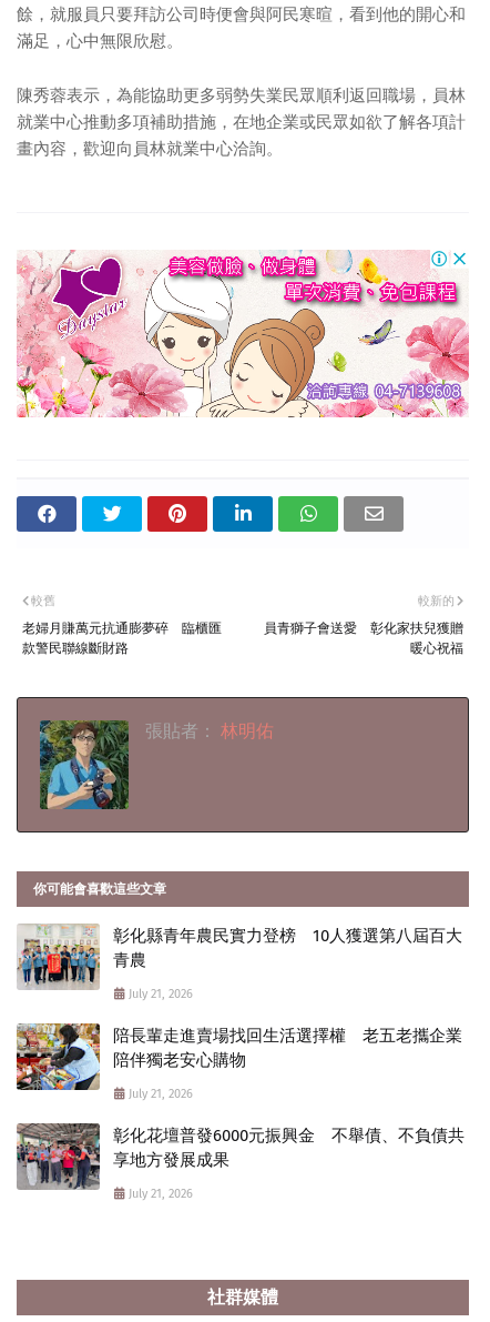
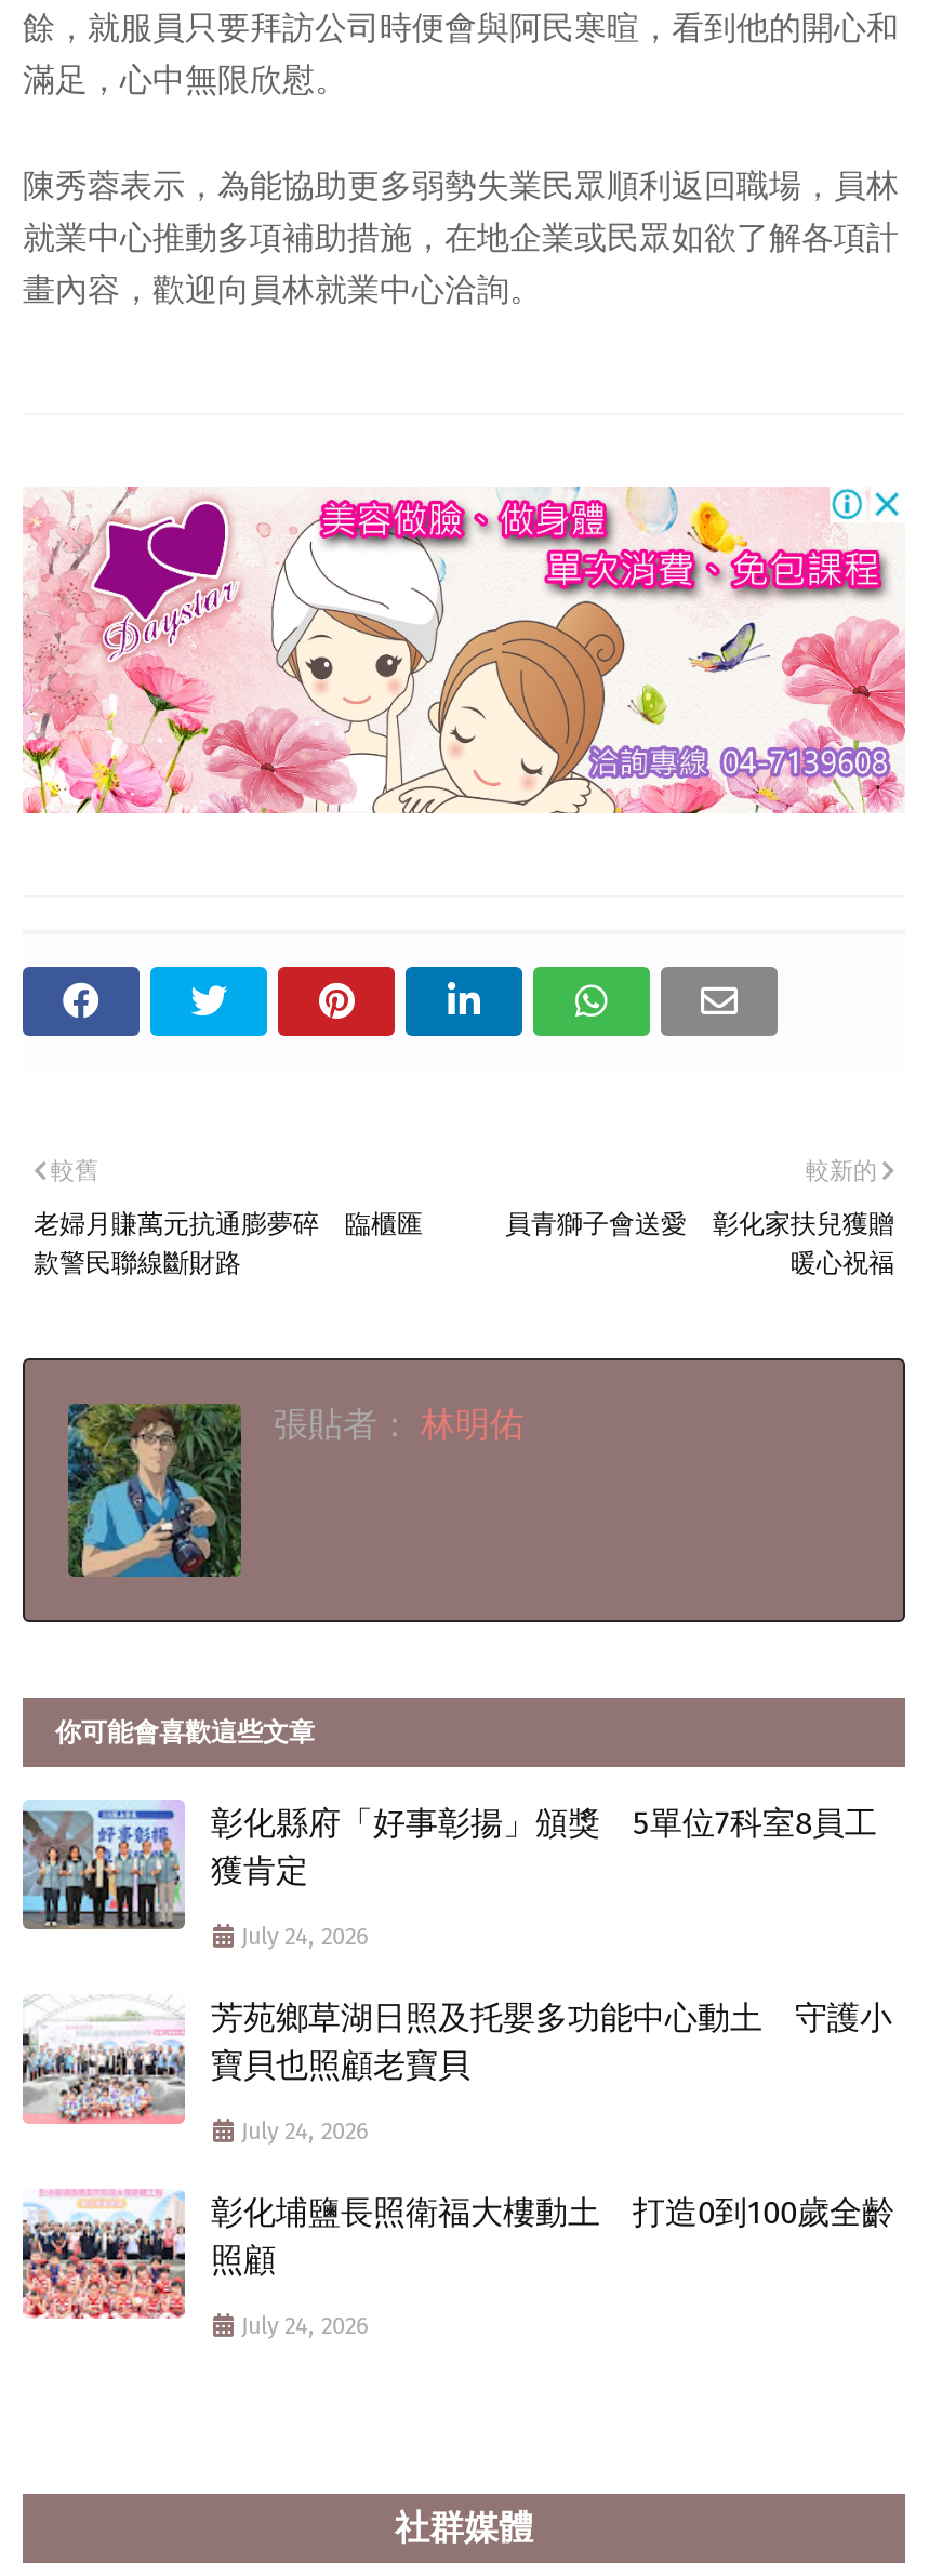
[17,924,462,989] [image] | 彰化縣青年農民實力登榜 10人獲選第八屆百大 | 青農 -> [21,1800,877,1929] [image] | 彰化縣府「好事彰揚」頒獎 5單位7科室8員工 | 獲肯定
[129,986,193,1001] July 21, 2026 -> [241,1922,369,1950] July 24, 2026
[16,1022,462,1091] [image] | 陪長輩走進賣場找回生活選擇權 老五老攜企業 | 陪伴獨老安心購物 -> [21,1994,892,2126] [image] | 芳苑鄉草湖日照及托嬰多功能中心動土 守護小 | 寶貝也照顧老寶貝
[129,1086,193,1101] July 21, 2026 -> [241,2116,369,2145] July 24, 2026
[16,1122,465,1190] [image] | 彰化花壇普發6000元振興金 不舉債、不負債共 | 享地方發展成果 -> [21,2189,894,2319] [image] | 彰化埔鹽長照衛福大樓動土 打造0到100歲全齡 | 照顧
[129,1186,193,1200] July 21, 2026 -> [241,2311,369,2339] July 24, 2026

